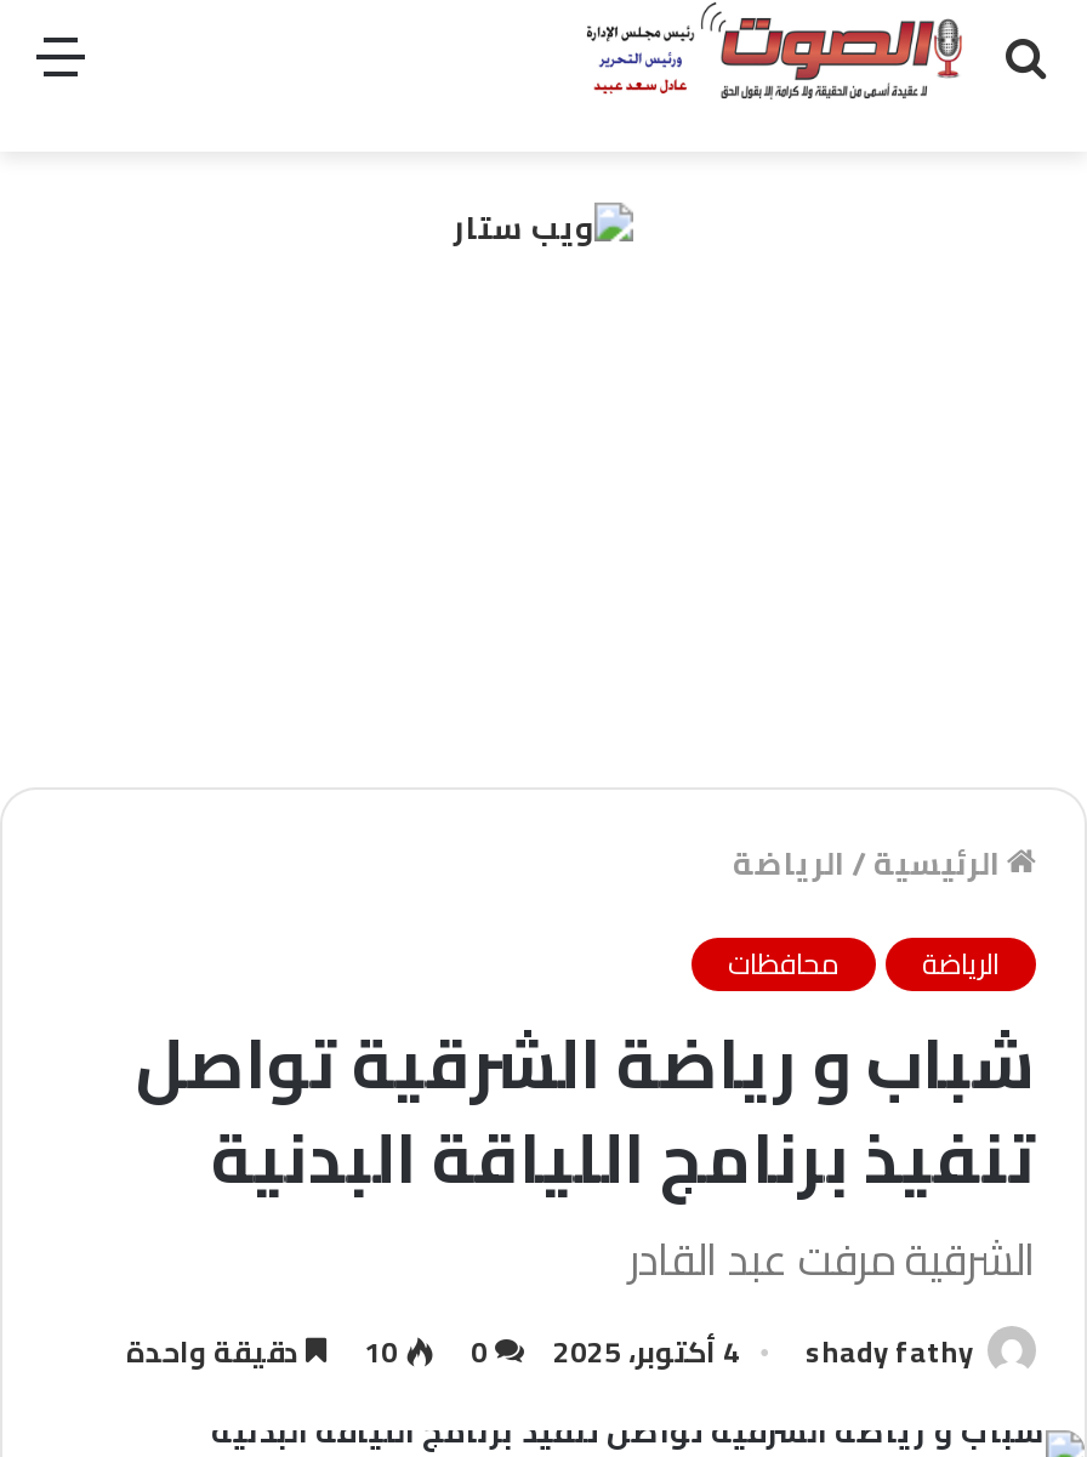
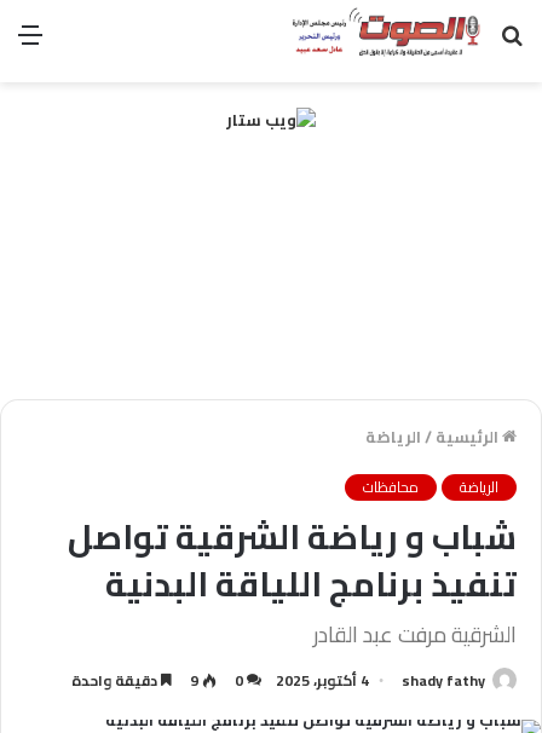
[126,1324,488,1380] 0 10 دقيقة واحدة -> [71,667,243,695] 0 9 دقيقة واحدة

